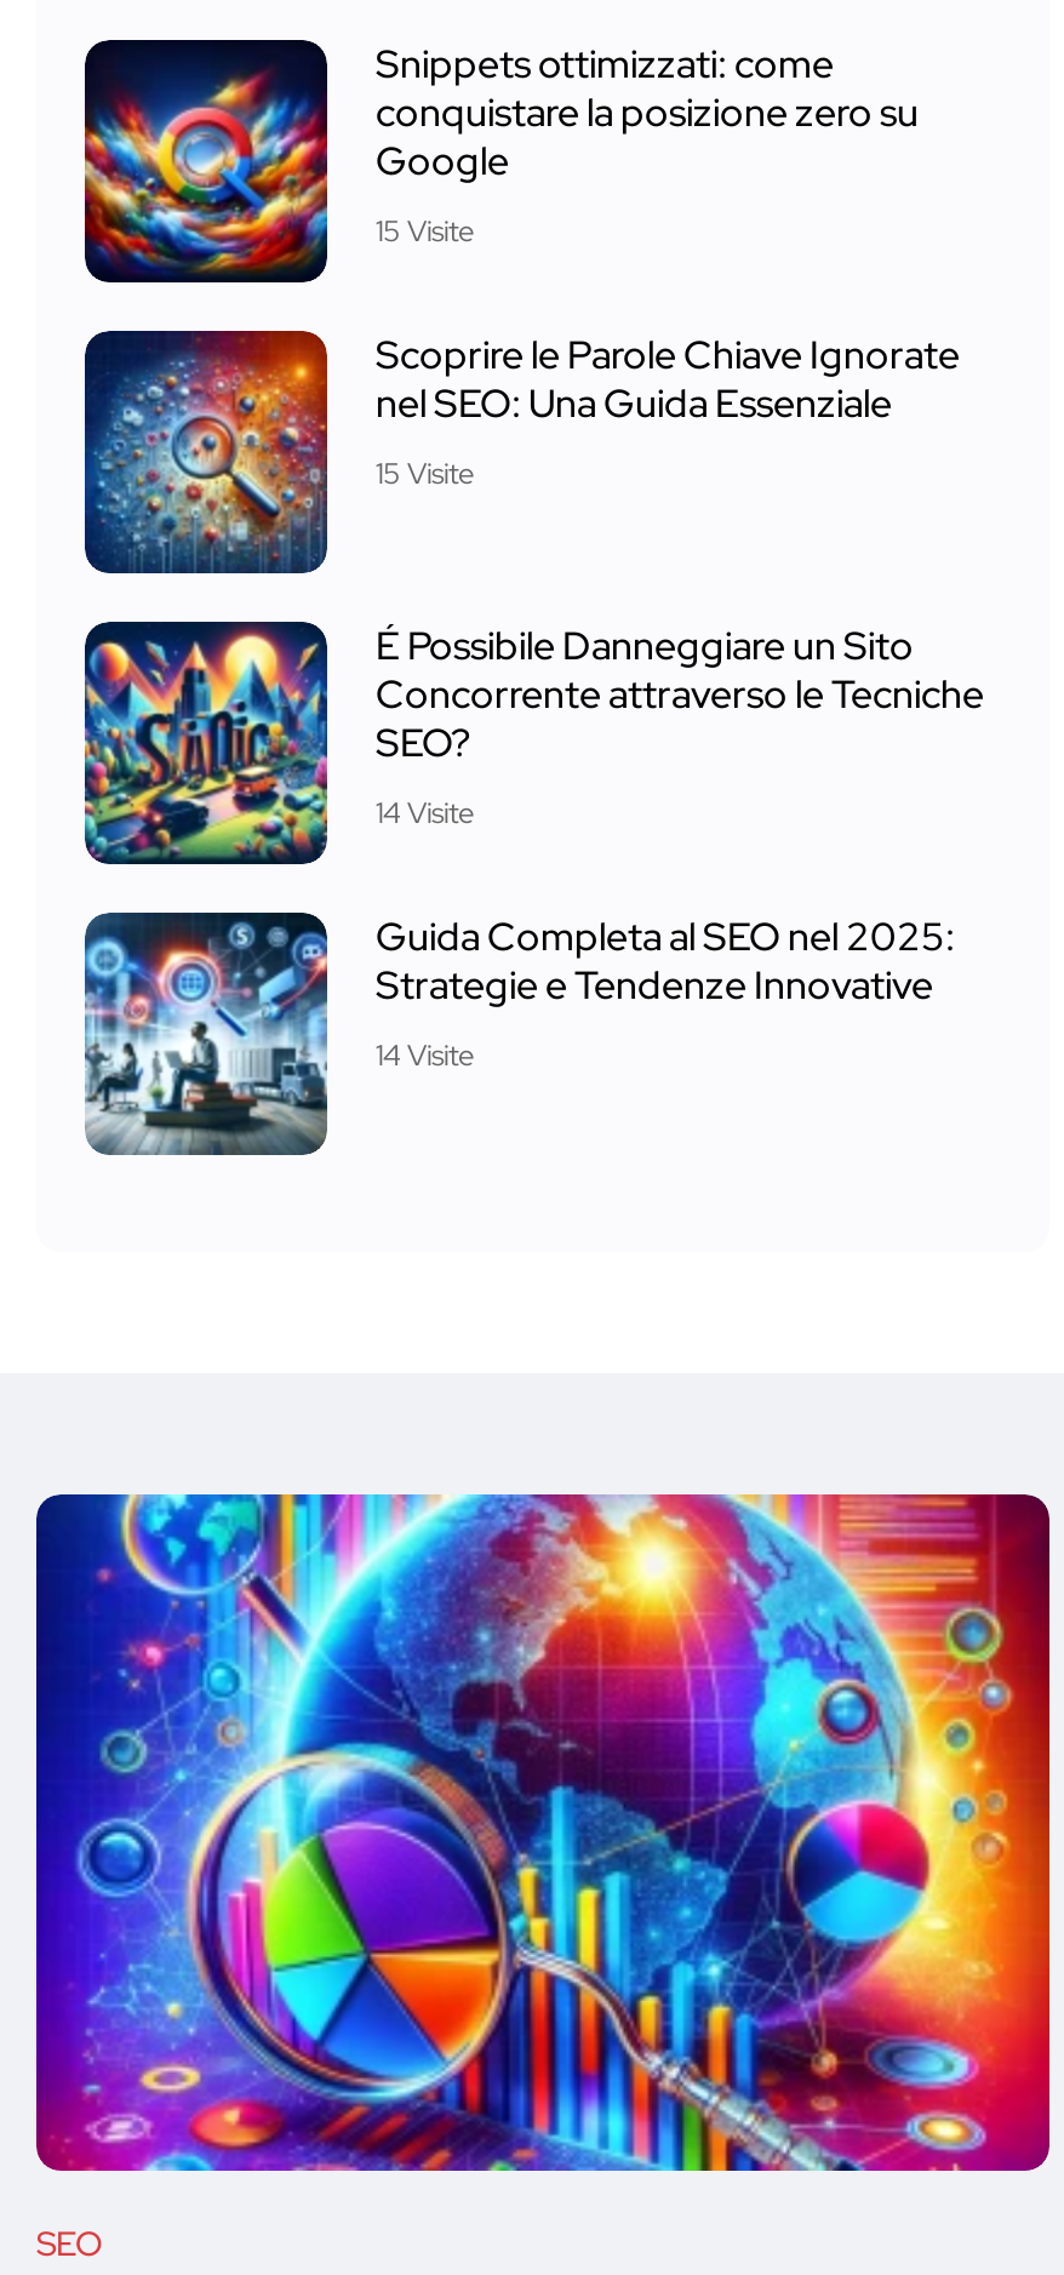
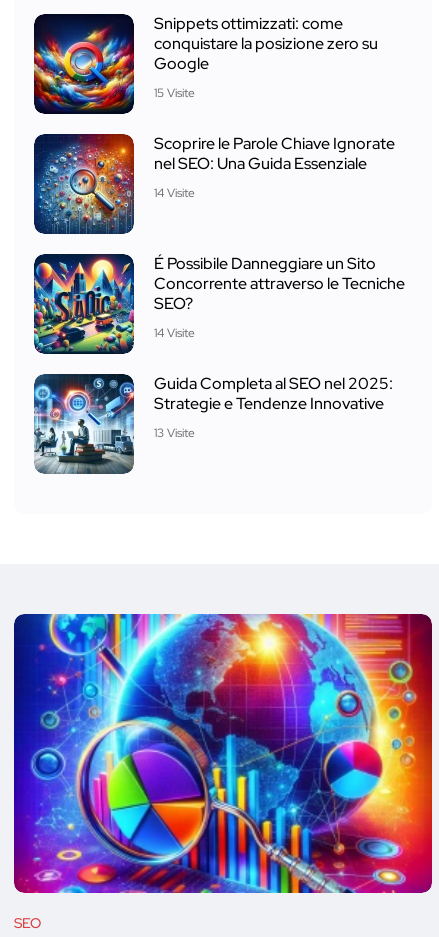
[376,455,475,493] 15 Visite -> [154,185,195,201] 14 Visite
[376,1036,475,1075] 14 Visite -> [154,425,195,441] 13 Visite

